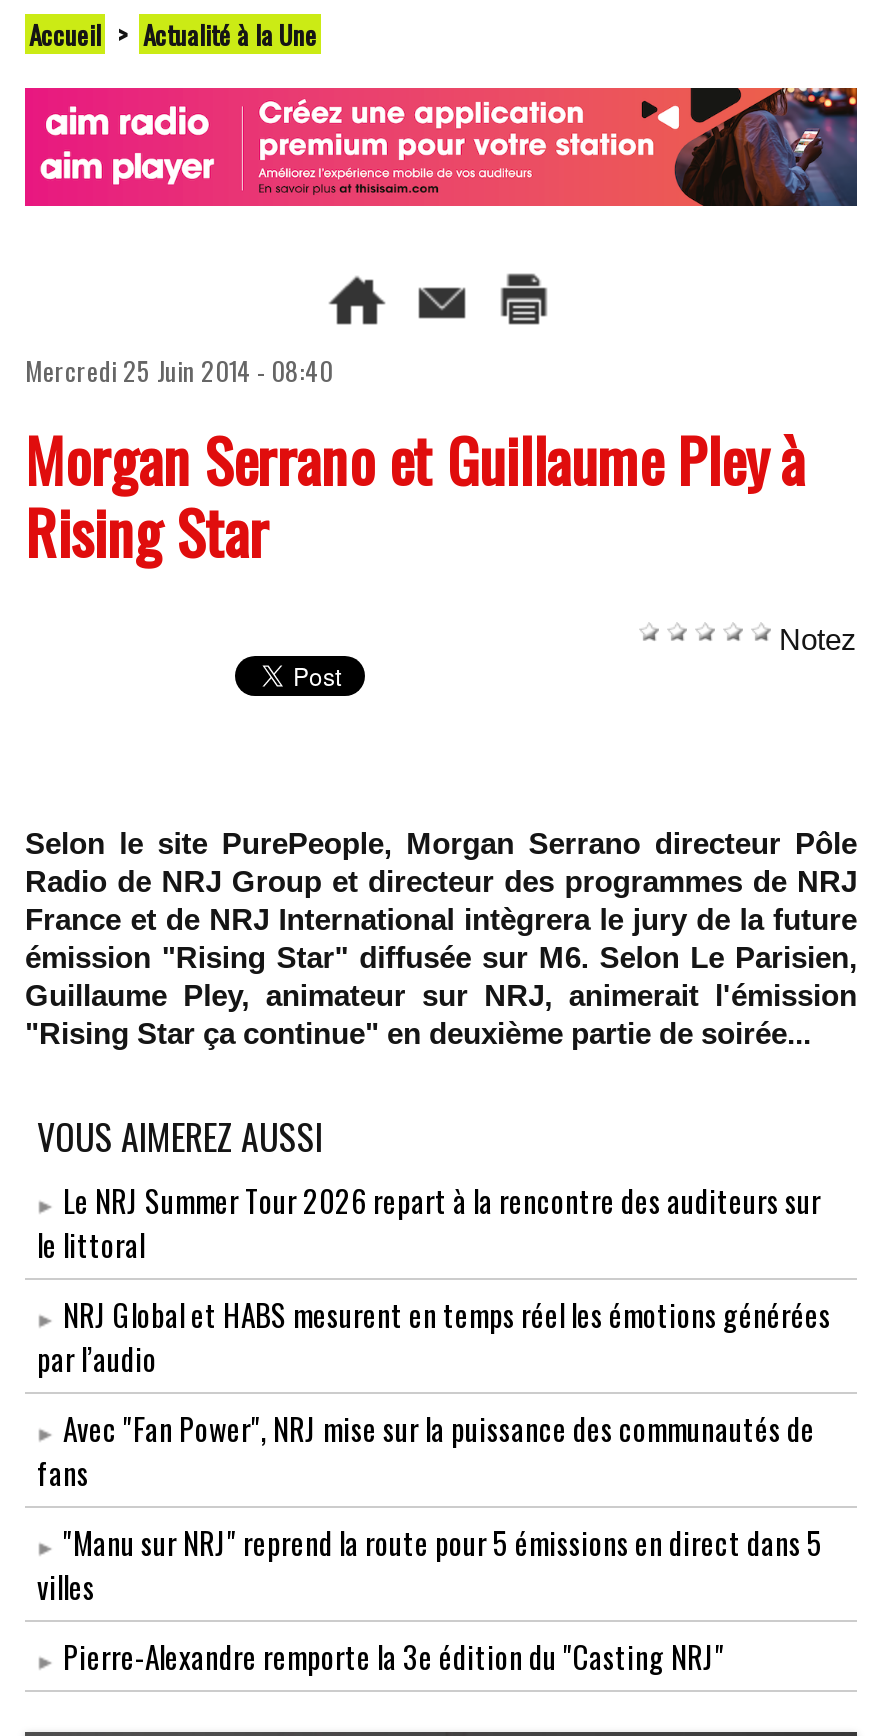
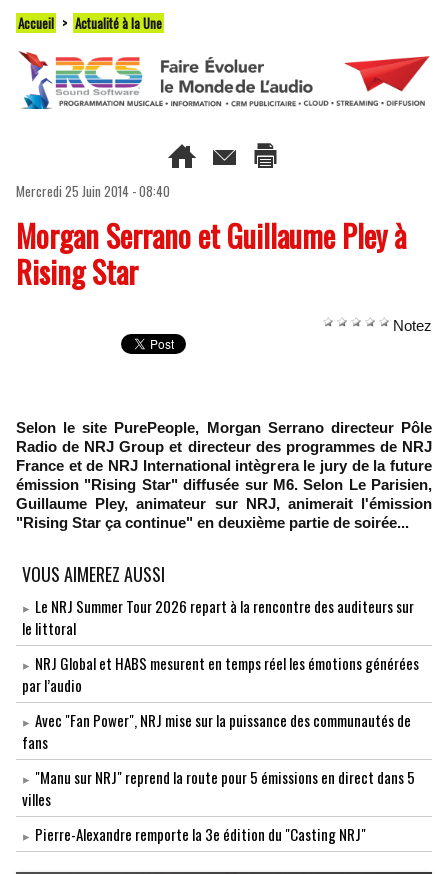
[23,86,859,208] [image] -> [16,50,432,110] [image]

